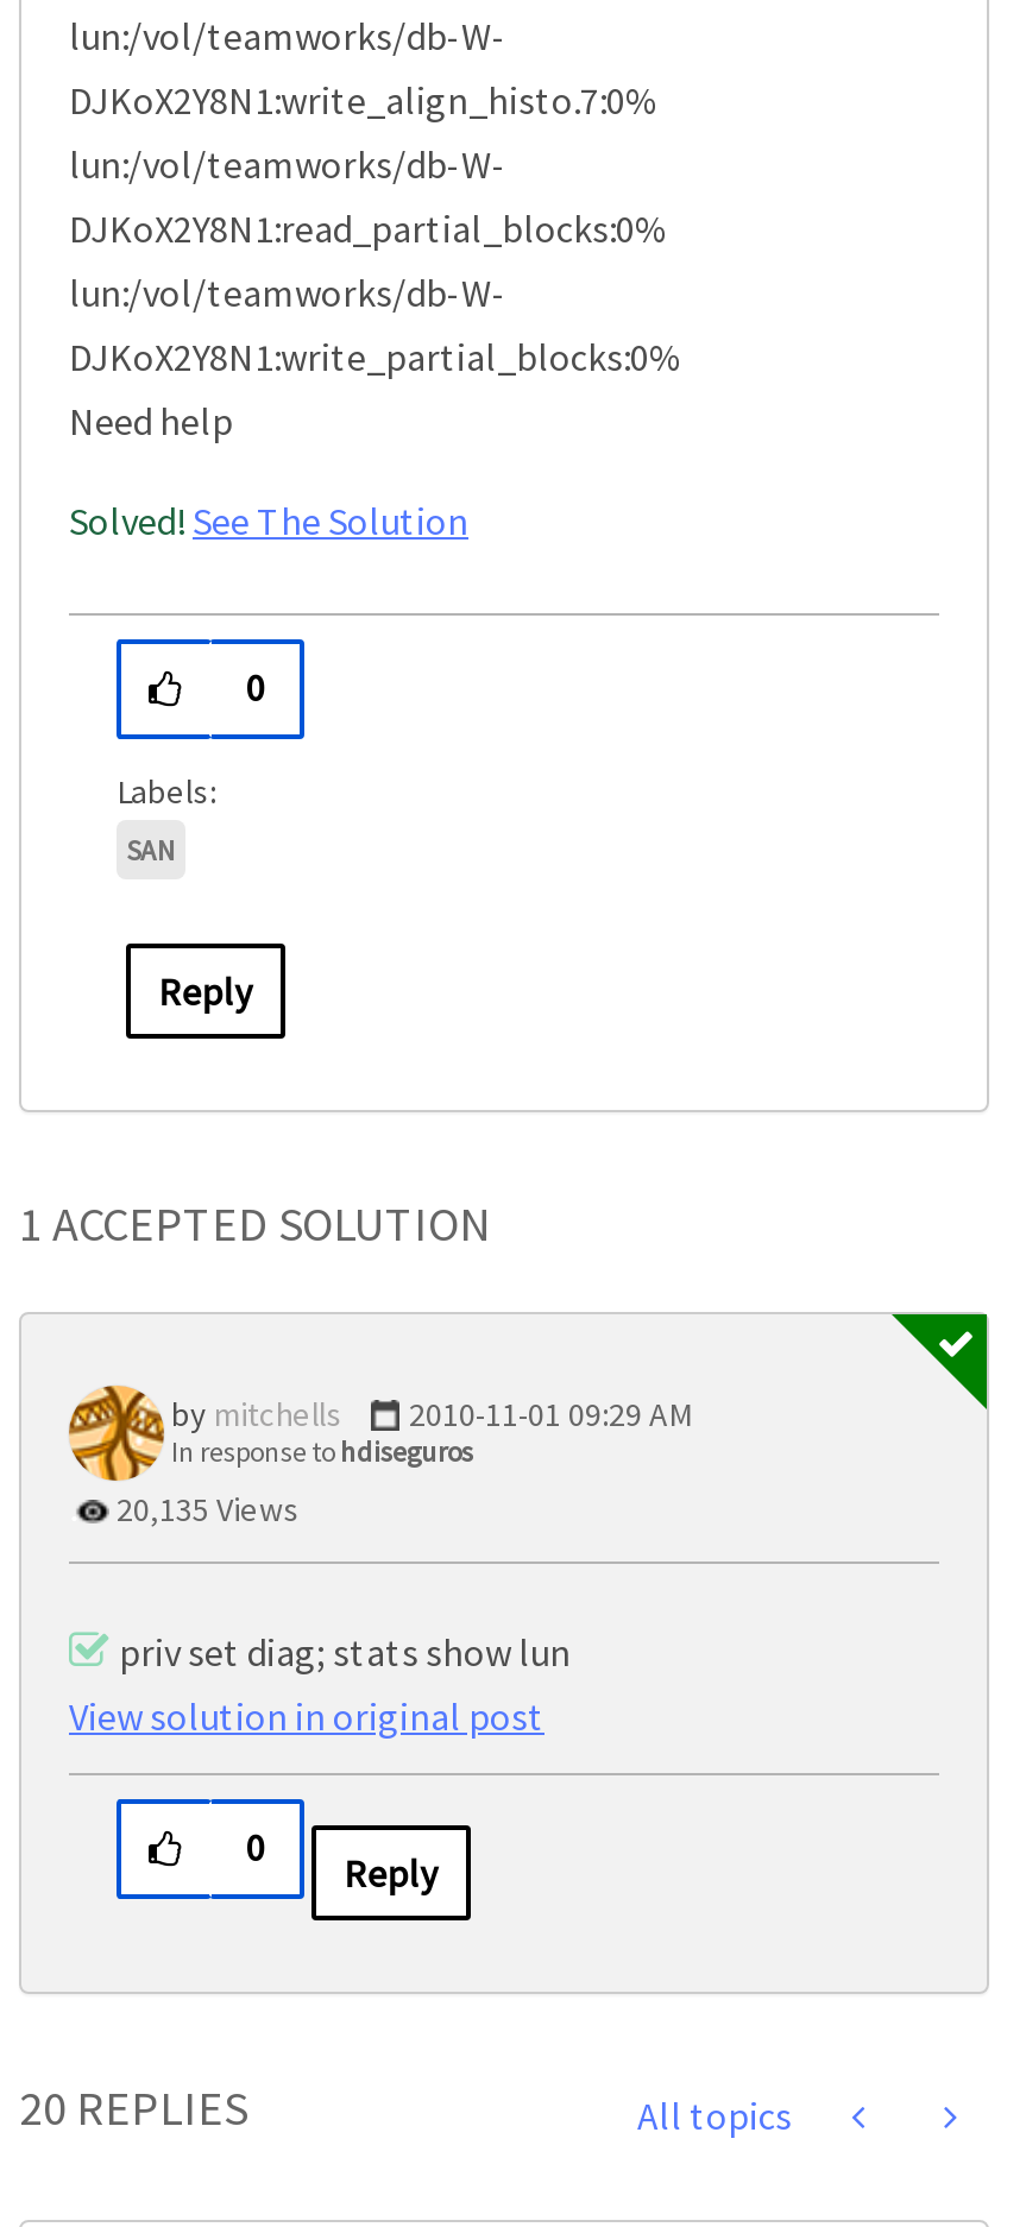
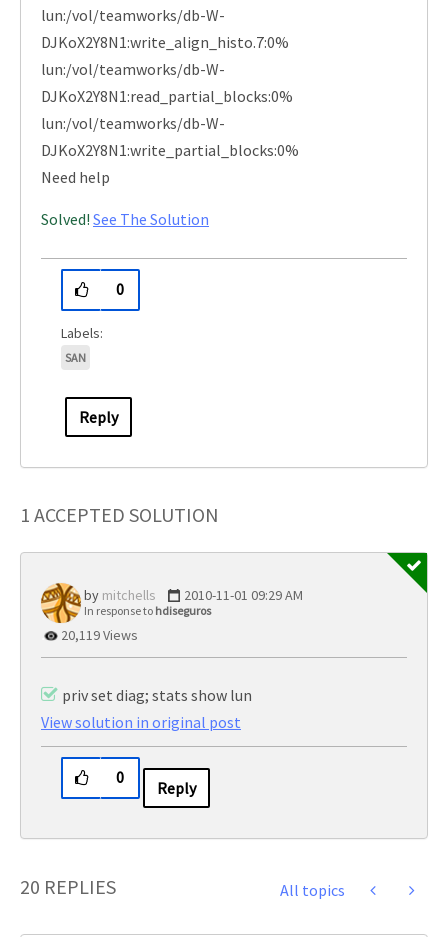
[109,1488,300,1531] 20,135 Views -> [58,626,138,644] 20,119 Views

